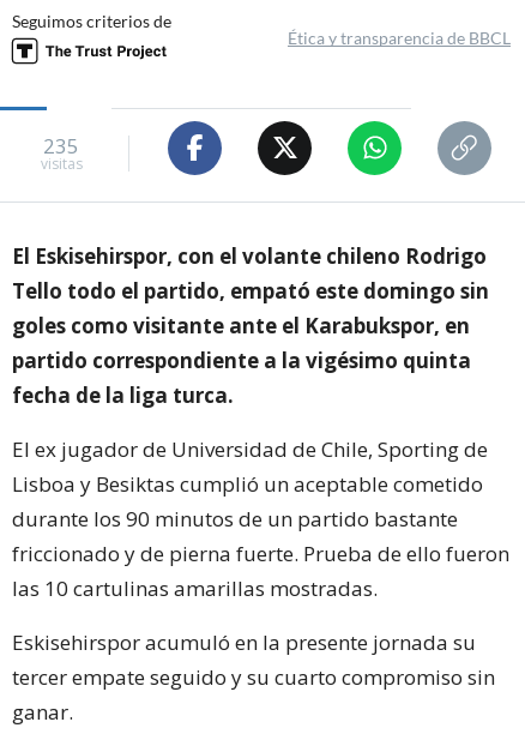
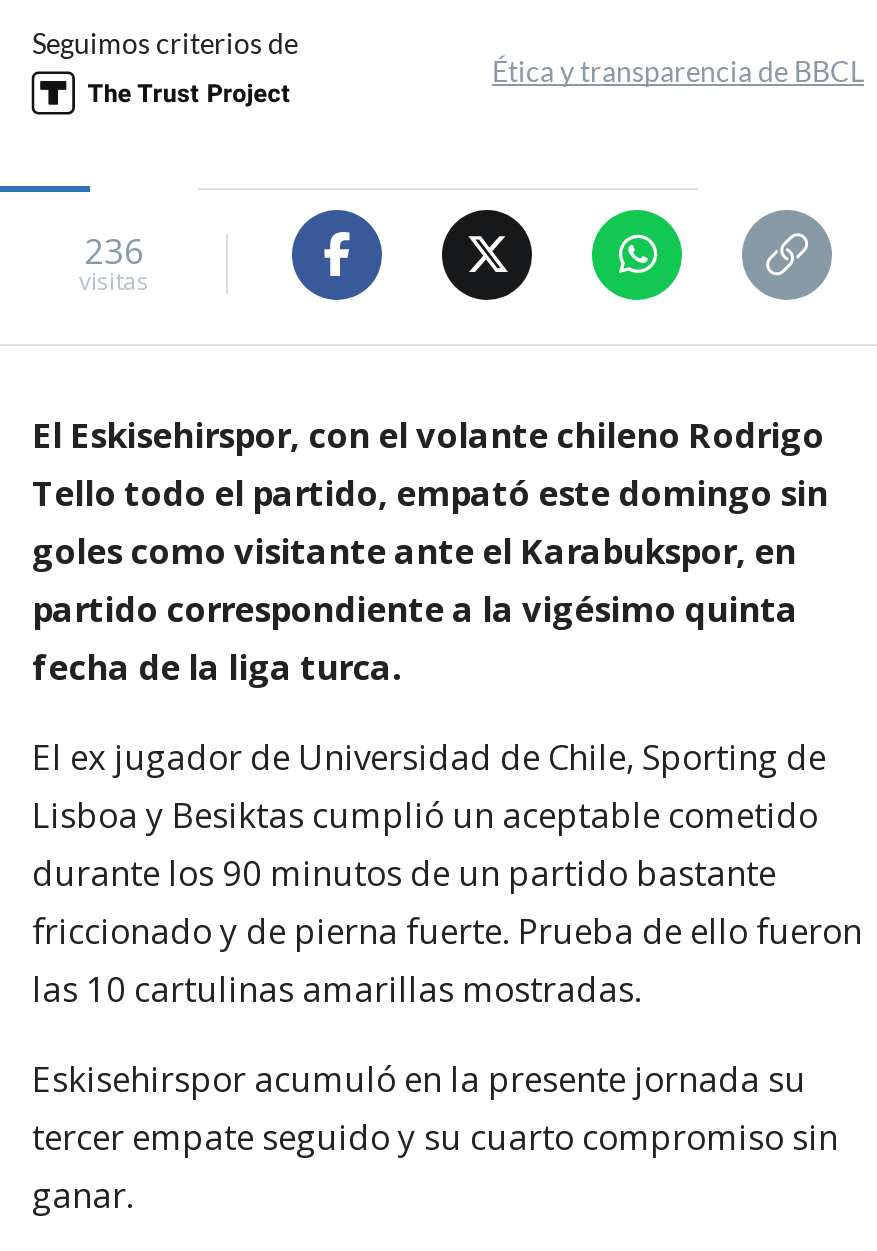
[43,132,79,160] 235 -> [84,229,144,275] 236

